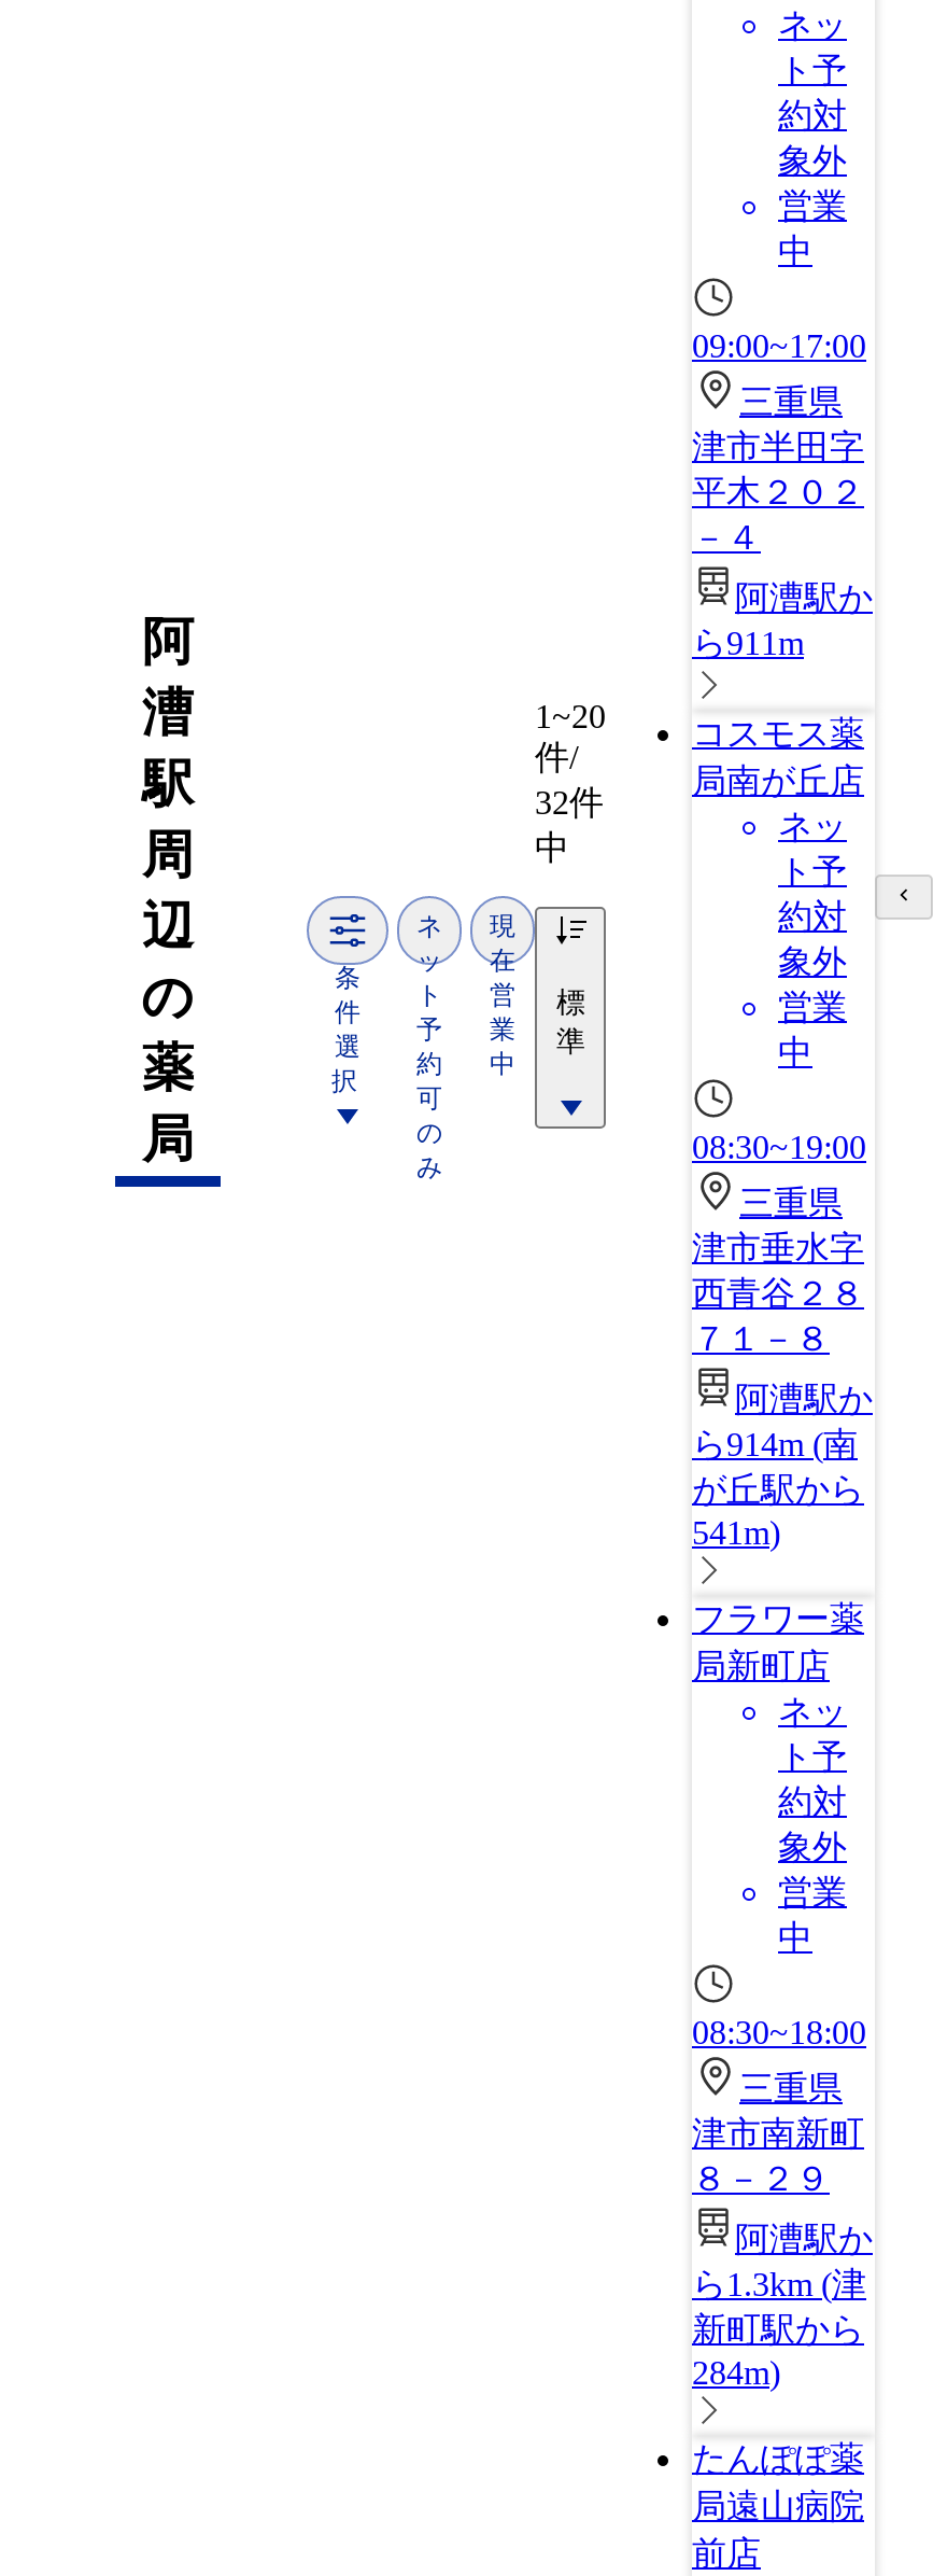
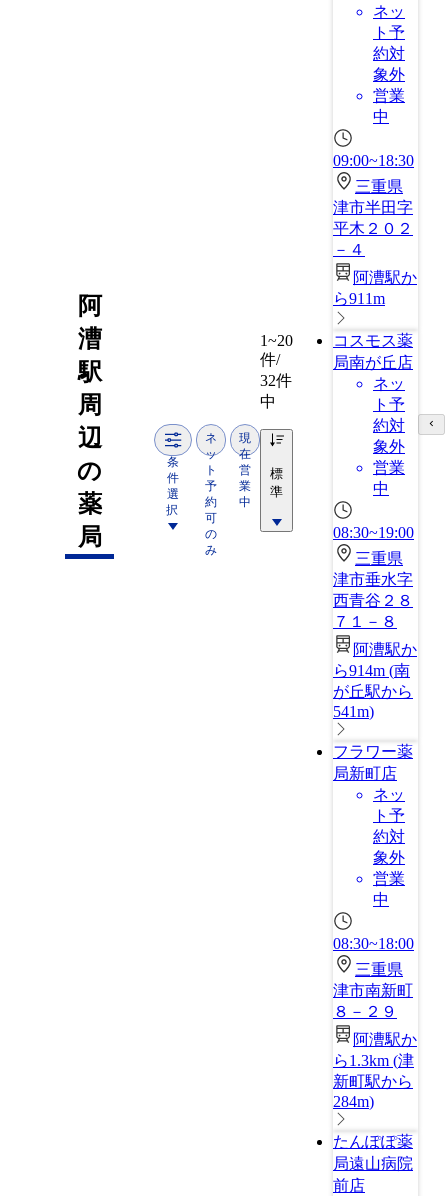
[692,327,866,364] 09:00~17:00 -> [333,152,414,169] 09:00~18:30

